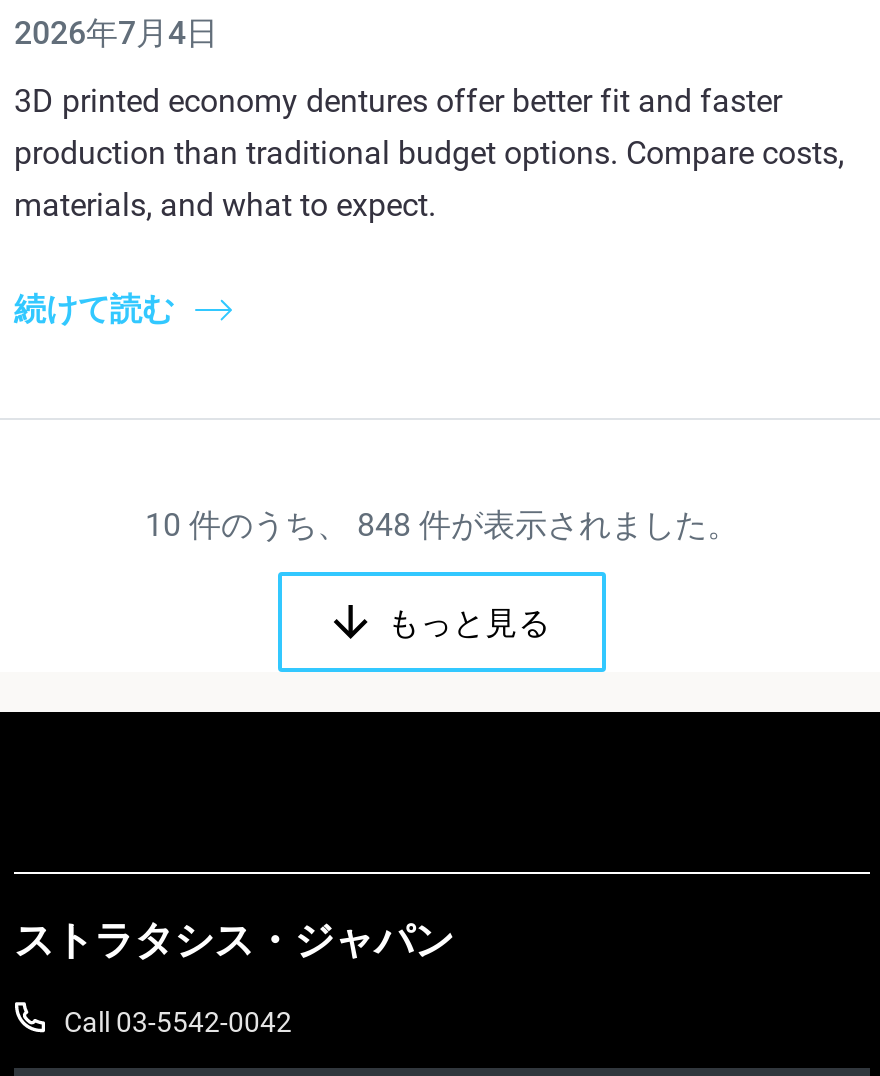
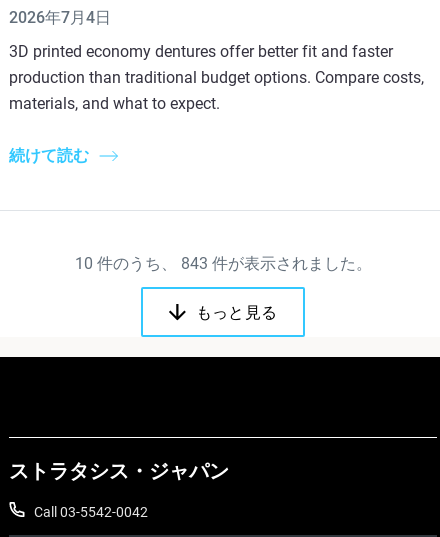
[145,507,739,545] 10件のうち、848件が表示されました。 -> [74,254,371,273] 10件のうち、843件が表示されました。

